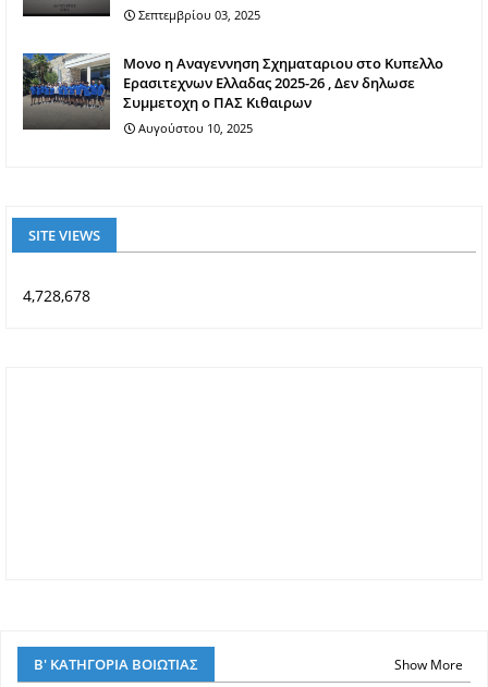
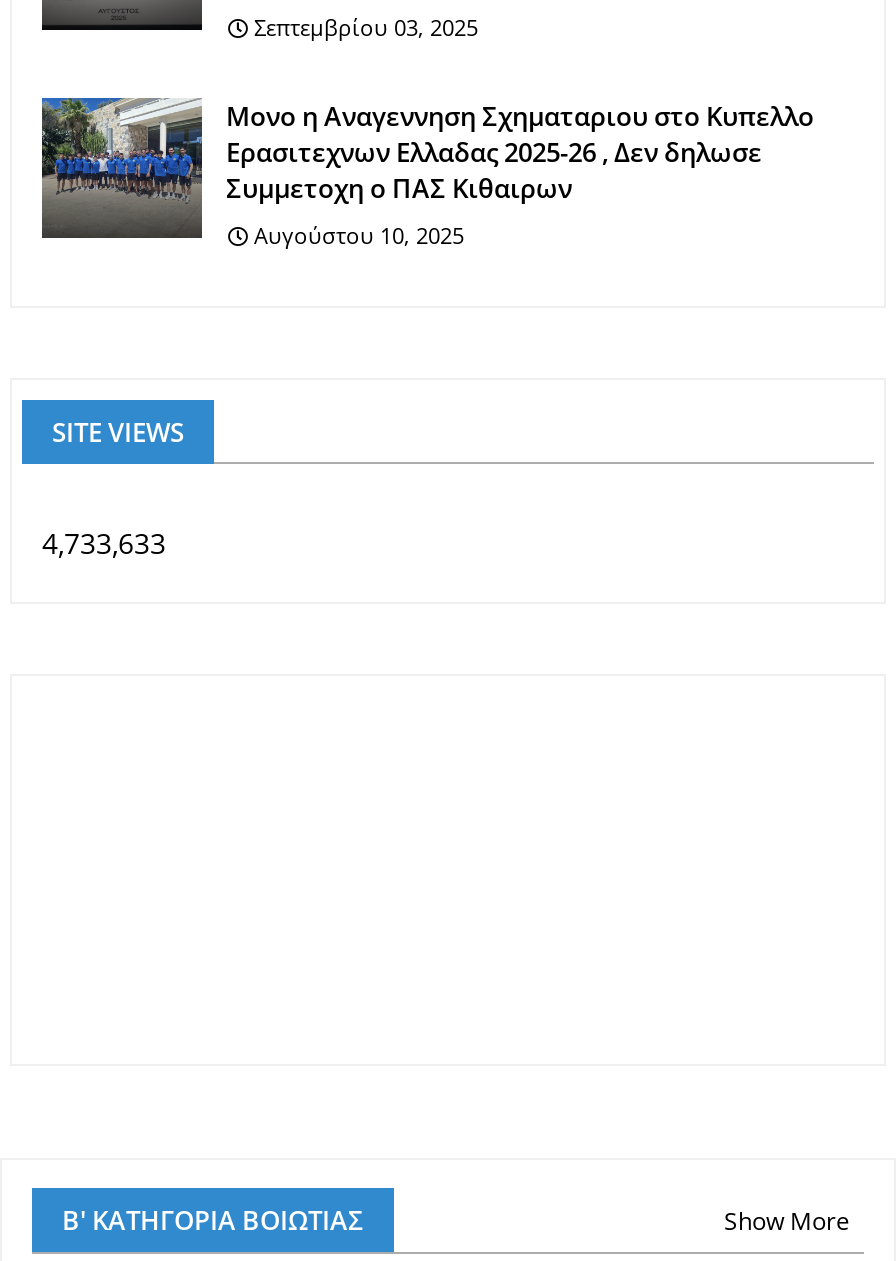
[23,285,90,306] 4,728,678 -> [42,523,166,561] 4,733,633

